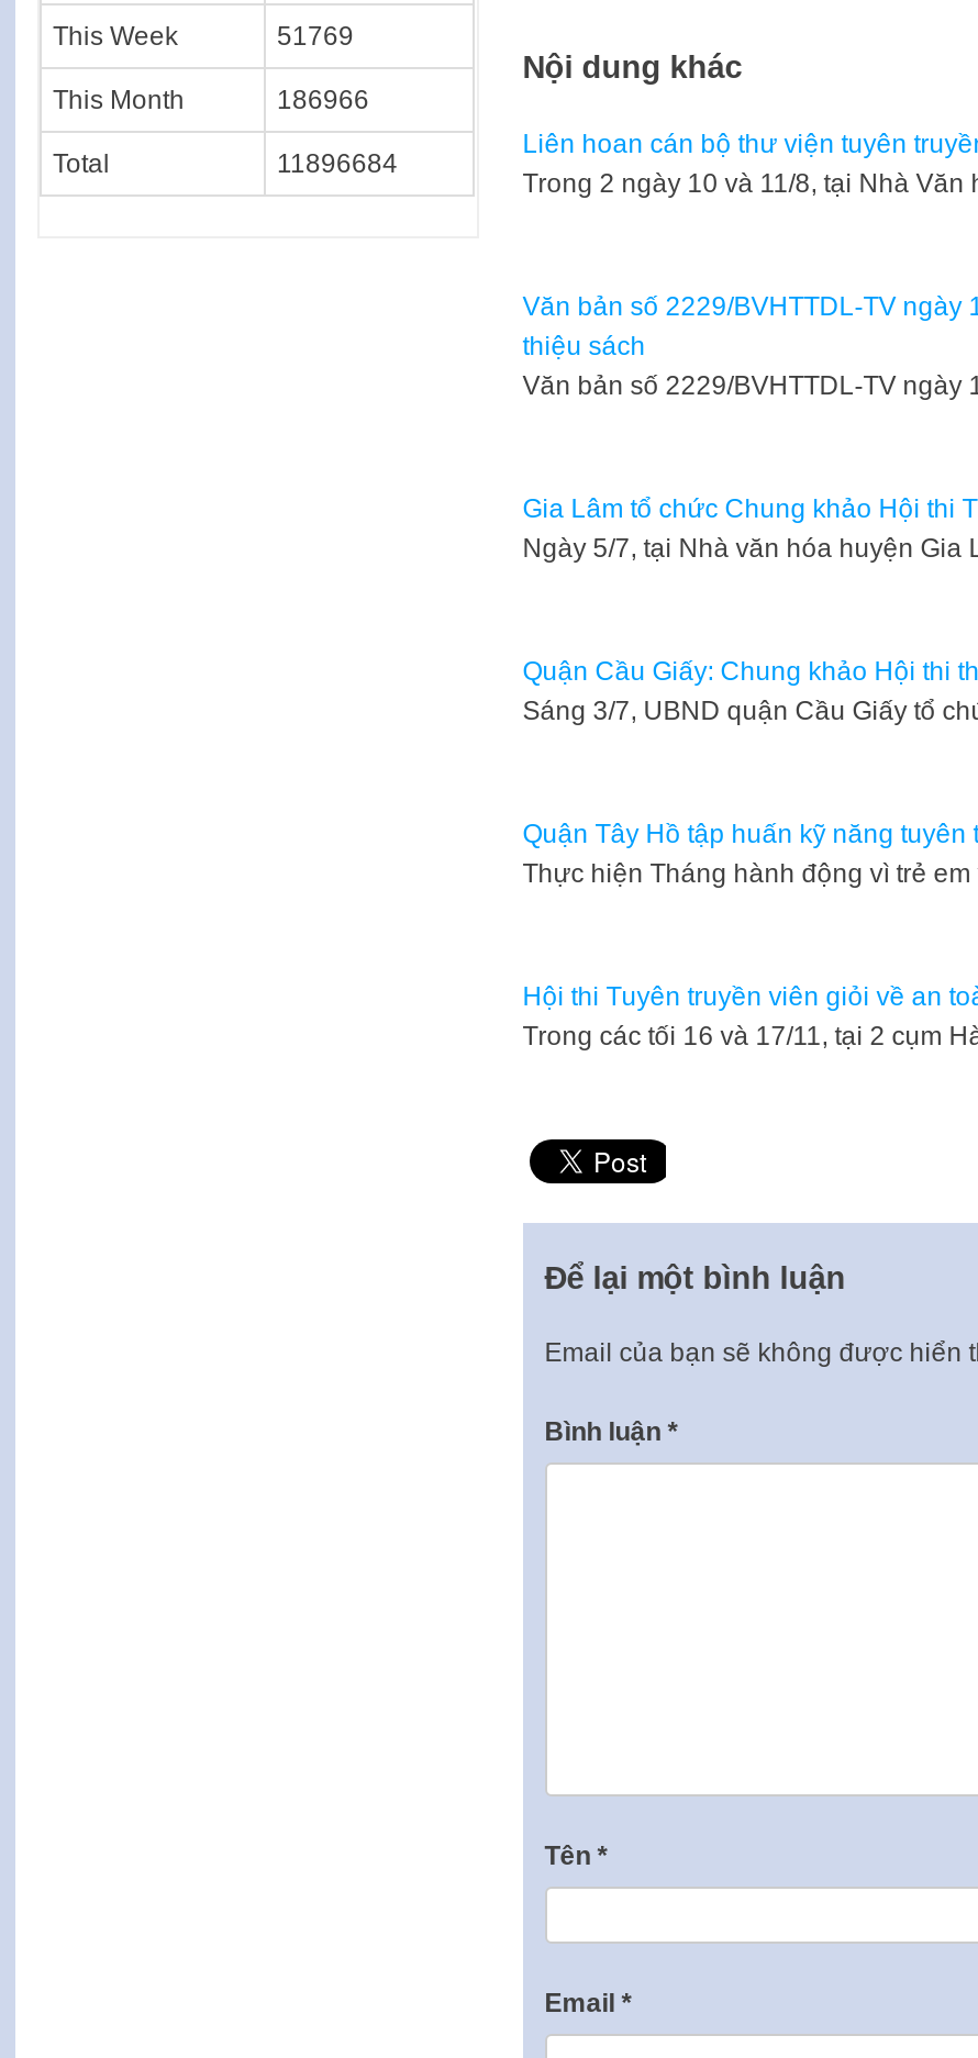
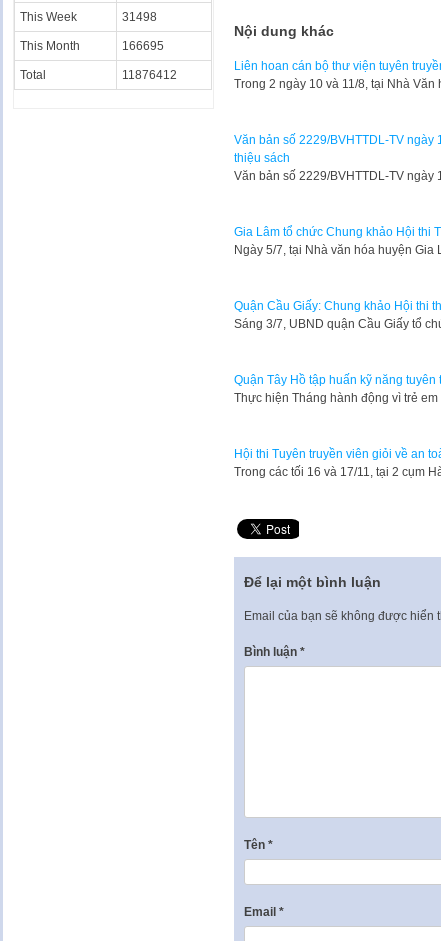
[277,21,354,51] 51769 -> [122,10,157,24] 31498
[277,84,369,115] 186966 -> [122,39,164,53] 166695
[277,148,398,179] 11896684 -> [122,68,177,82] 11876412

